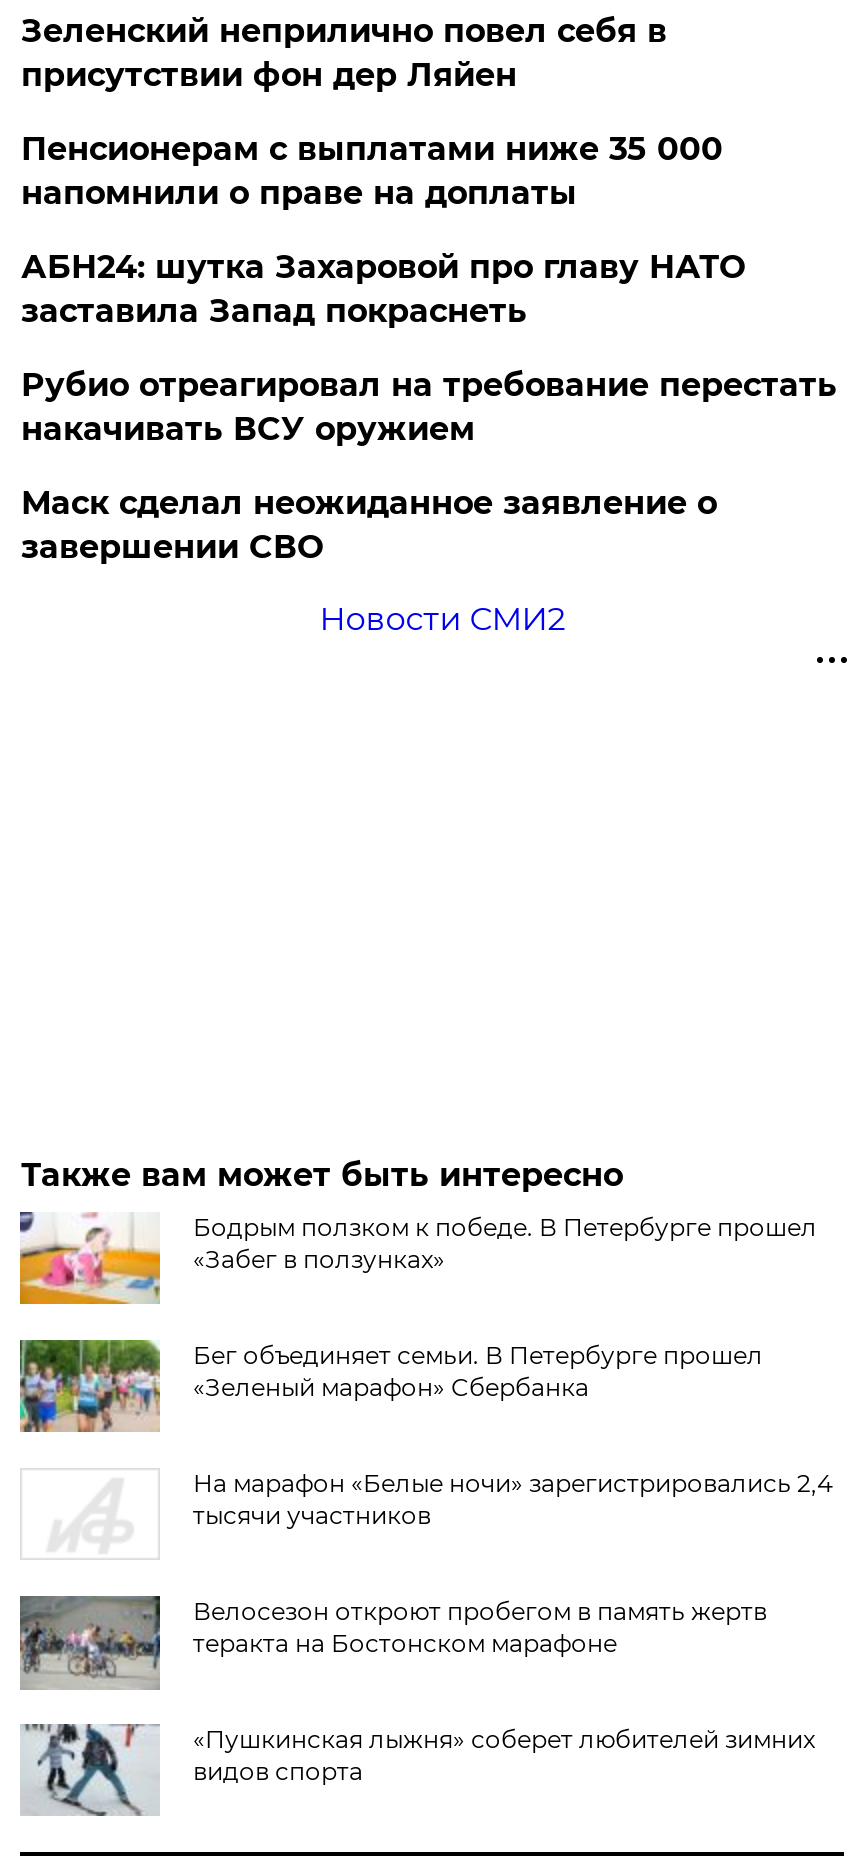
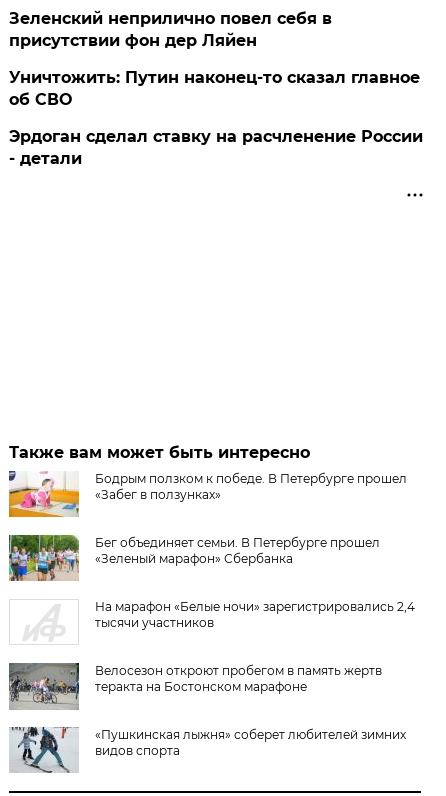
[21,130,837,638] Пенсионерам с выплатами ниже 35 000 | напомнили о праве на доплаты | АБН24: шутка Захаровой про главу НАТО | заставила Запад покраснеть | Рубио отреагировал на требование перестать | накачивать ВСУ оружием | Маск сделал неожиданное заявление о | завершении СВО | Новости СМИ2 -> [9,68,423,168] Уничтожить: Путин наконец-то сказал главное | об СВО | Эрдоган сделал ставку на расчленение России | - детали

